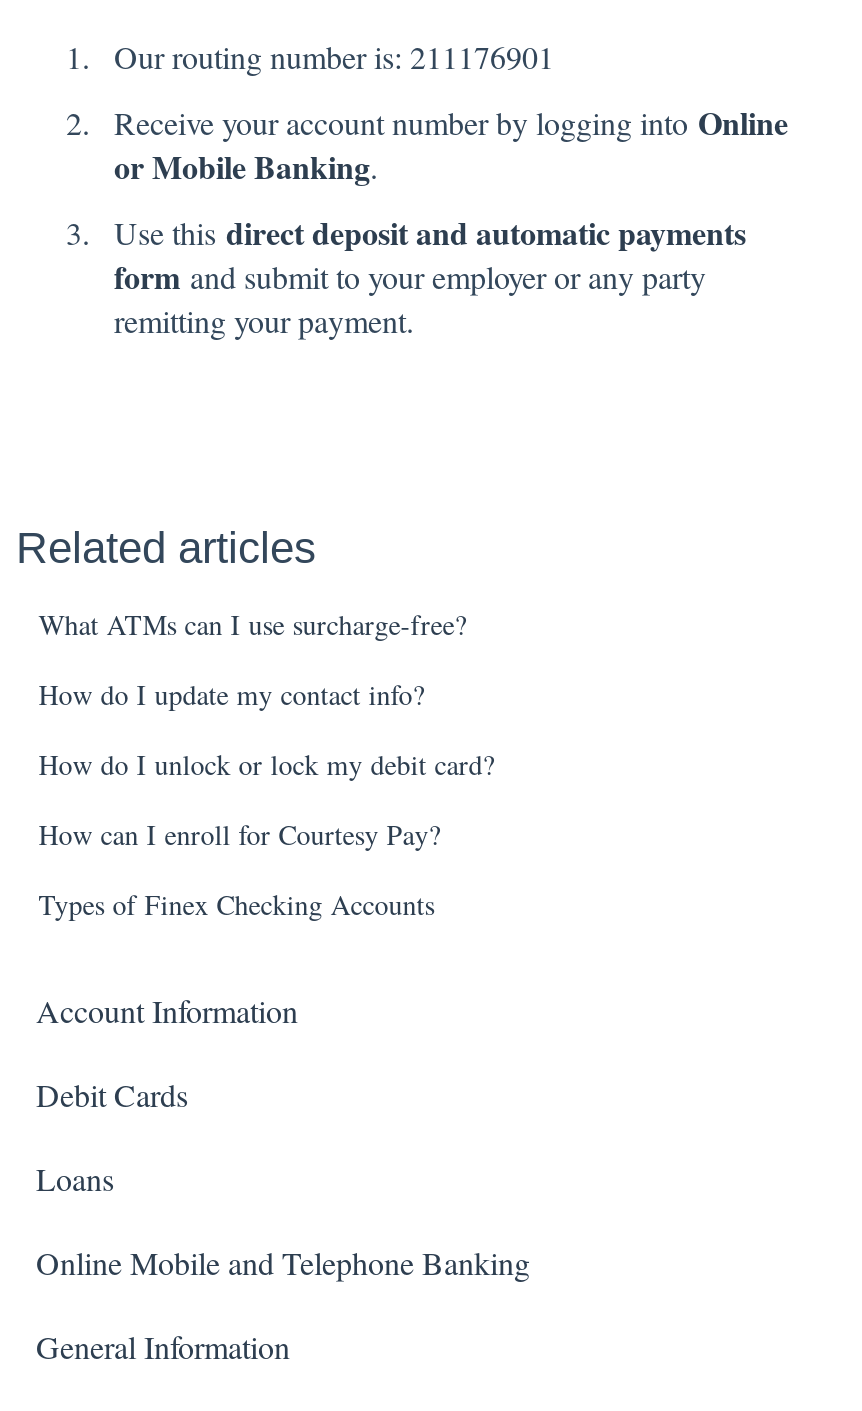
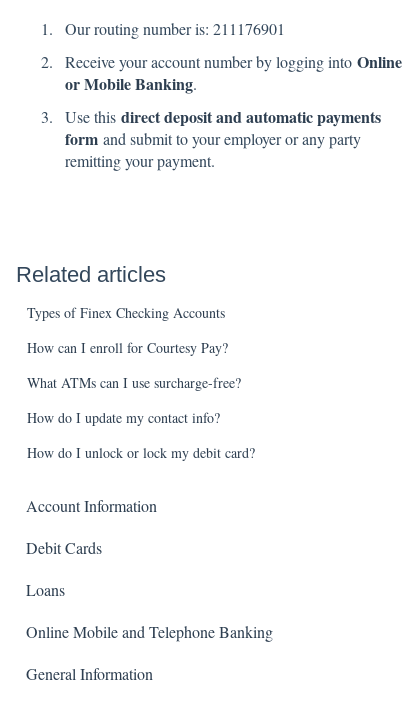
moved [38,606,494,784] -> [27,373,255,462]: What ATMs can I use surcharge-free? | How do I update my contact info? | How do I unlock or lock my debit card?
moved [38,816,440,924] -> [27,303,228,357]: Types of Finex Checking Accounts | How can I enroll for Courtesy Pay?

